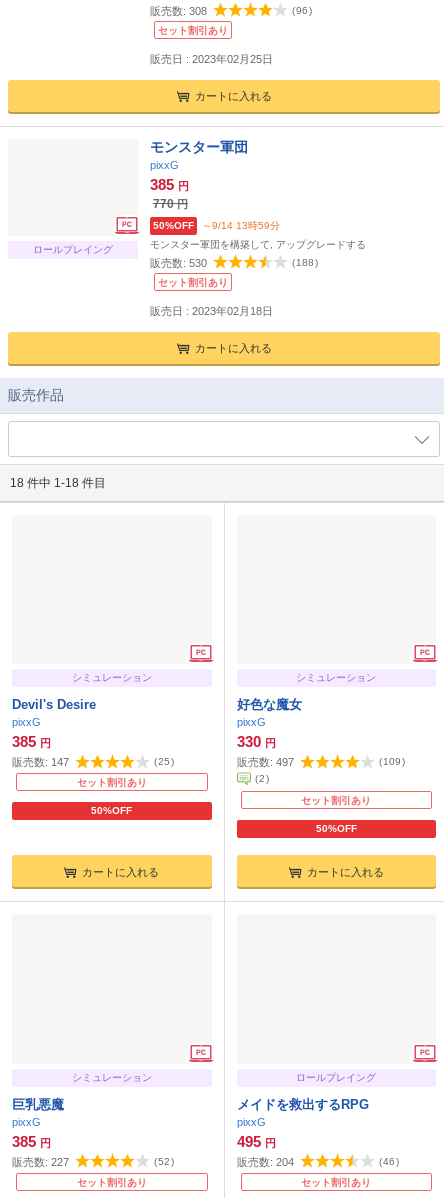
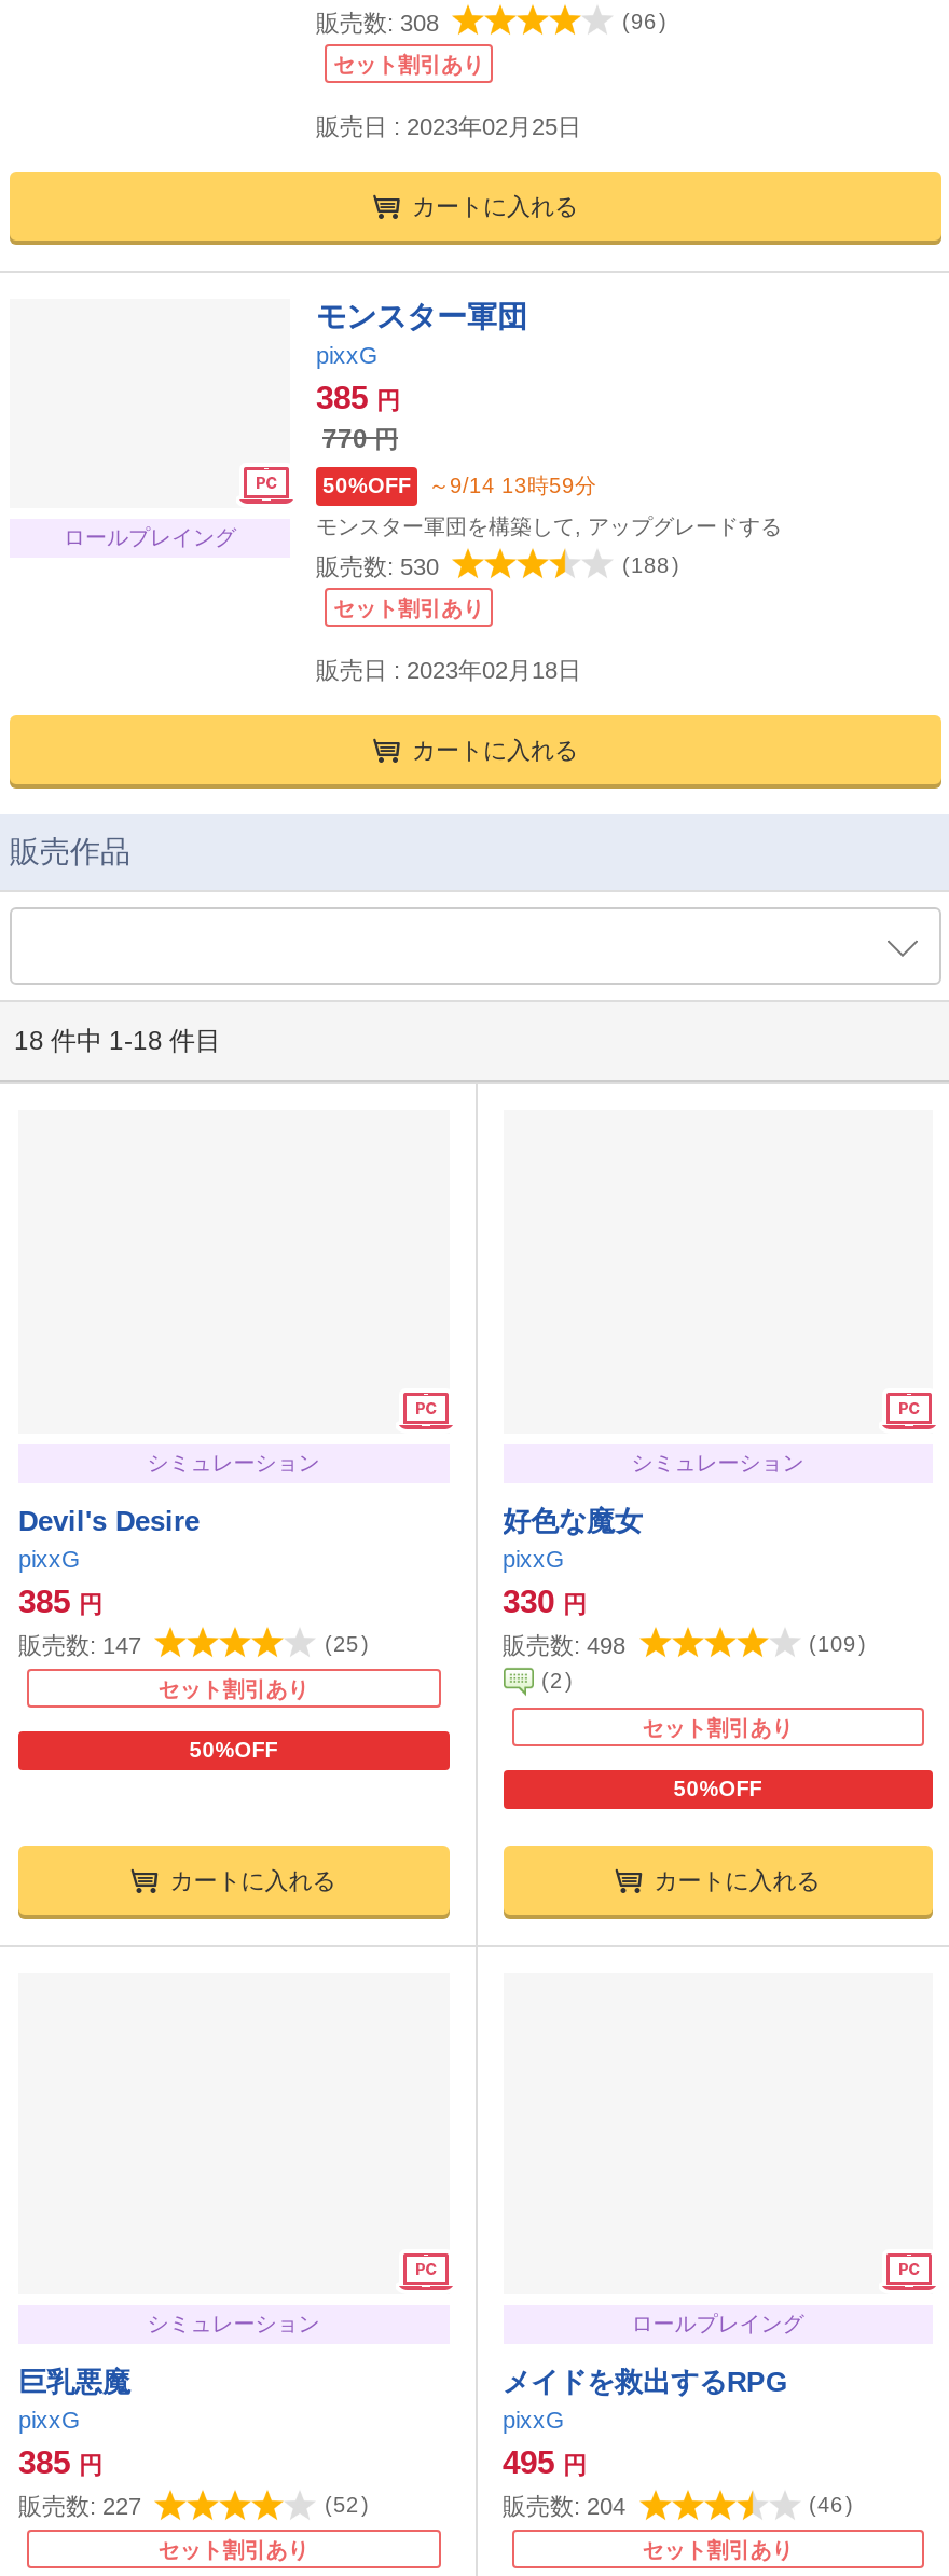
[236,756,293,768] 販売数: 497 -> [503,1631,625,1657] 販売数: 498

